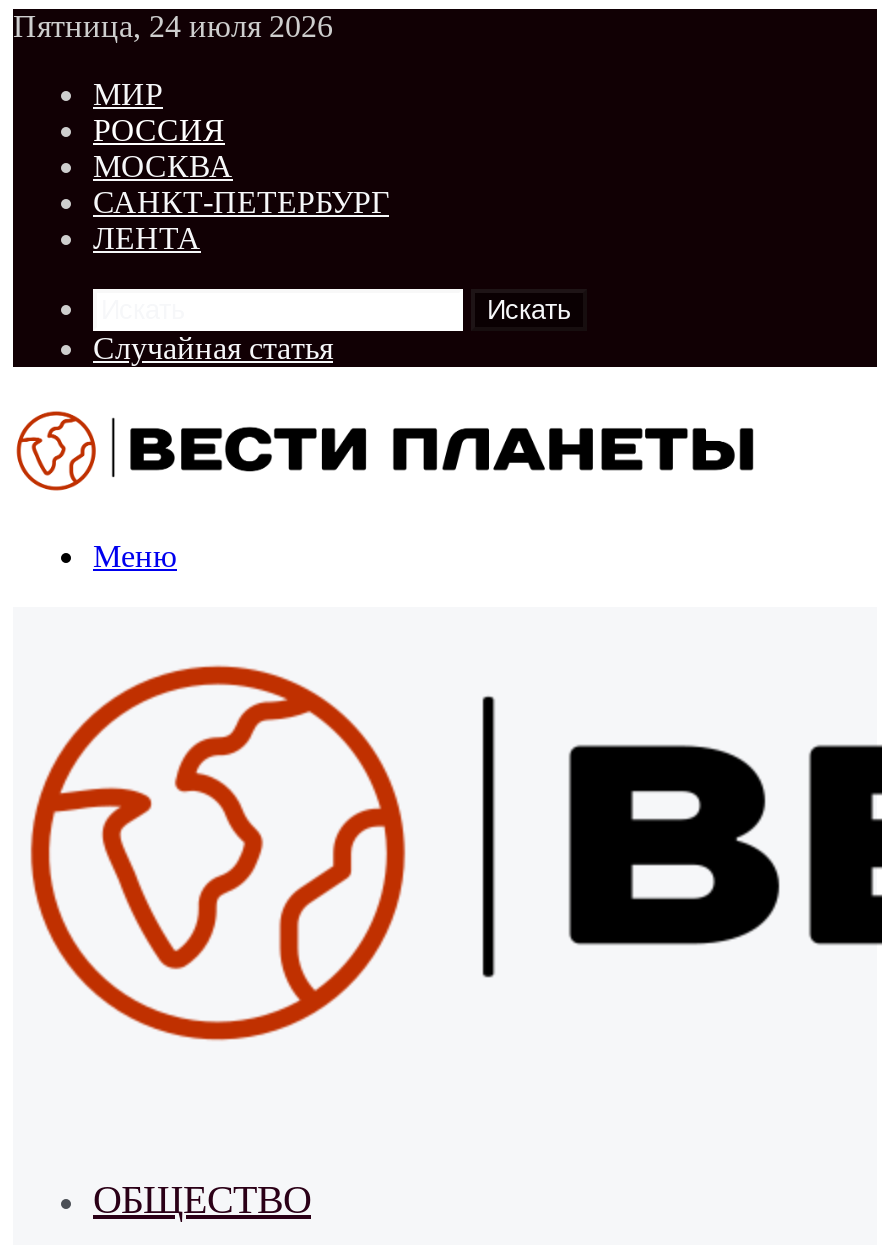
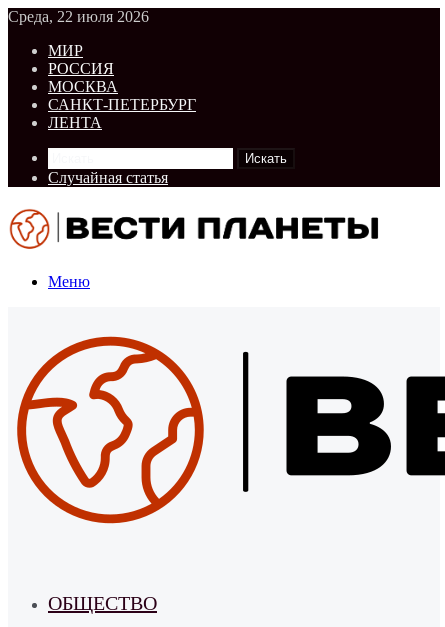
[13,9,333,43] Пятница, 24 июля 2026 -> [8,8,149,25] Среда, 22 июля 2026

